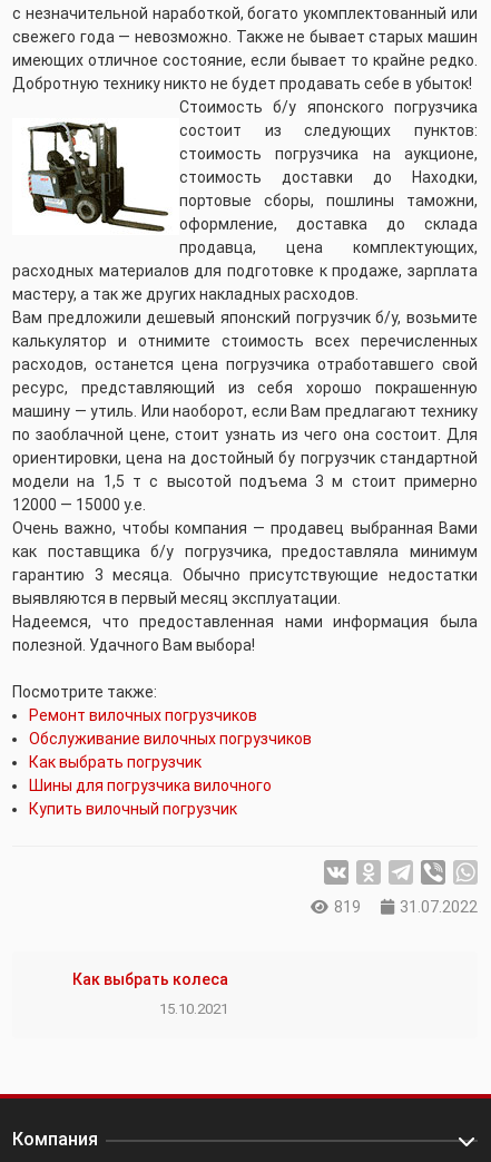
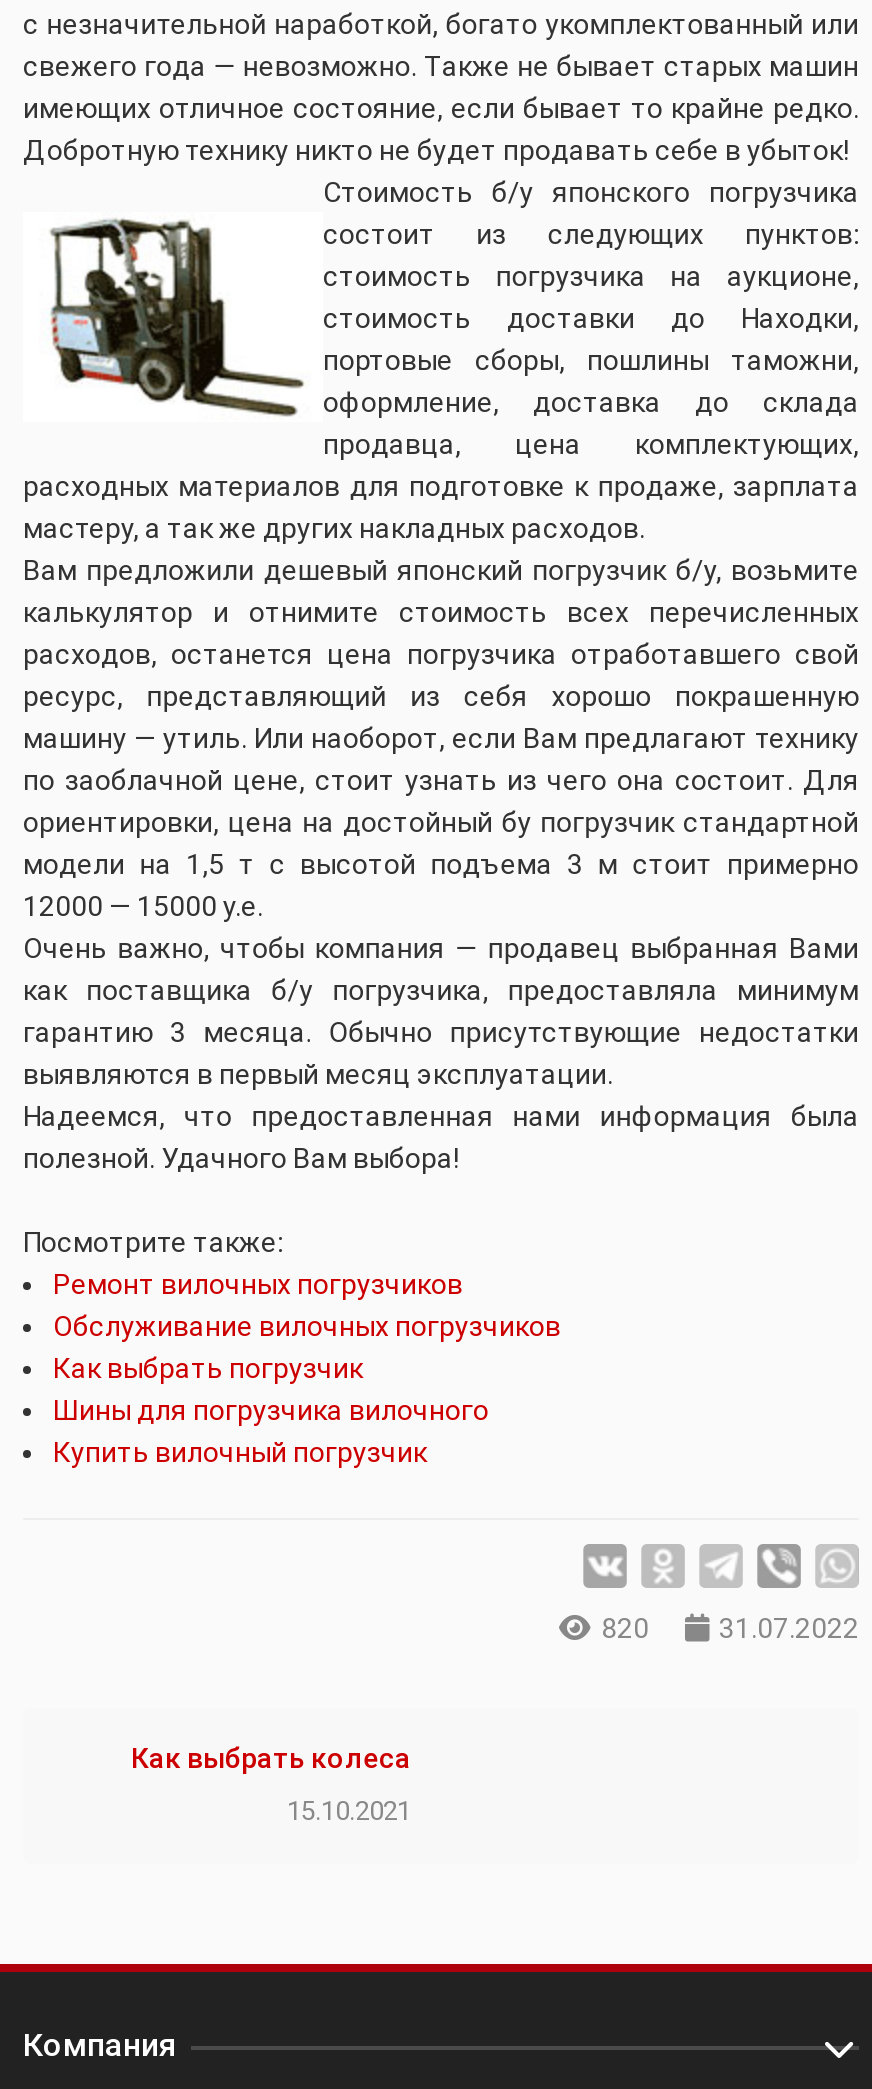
[334,898,478,915] 819 31.07.2022 -> [601,1611,859,1643] 820 31.07.2022

